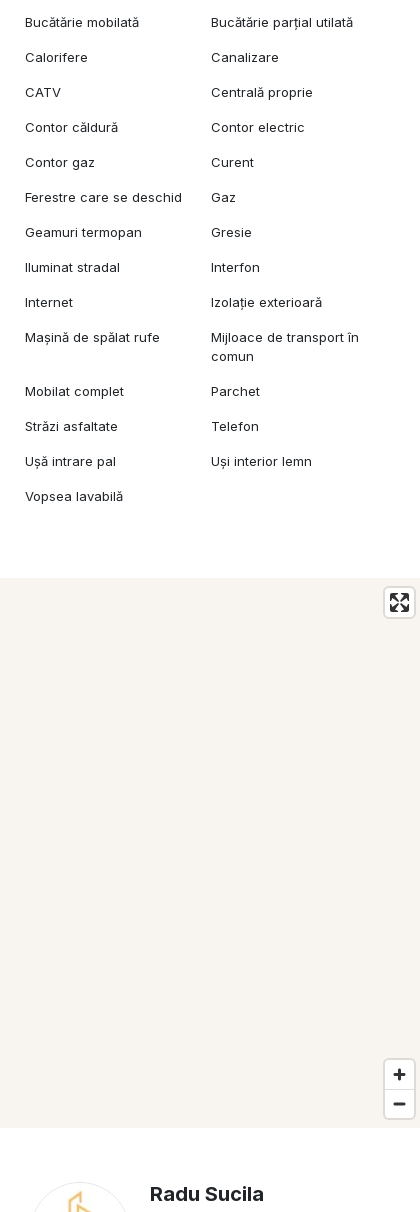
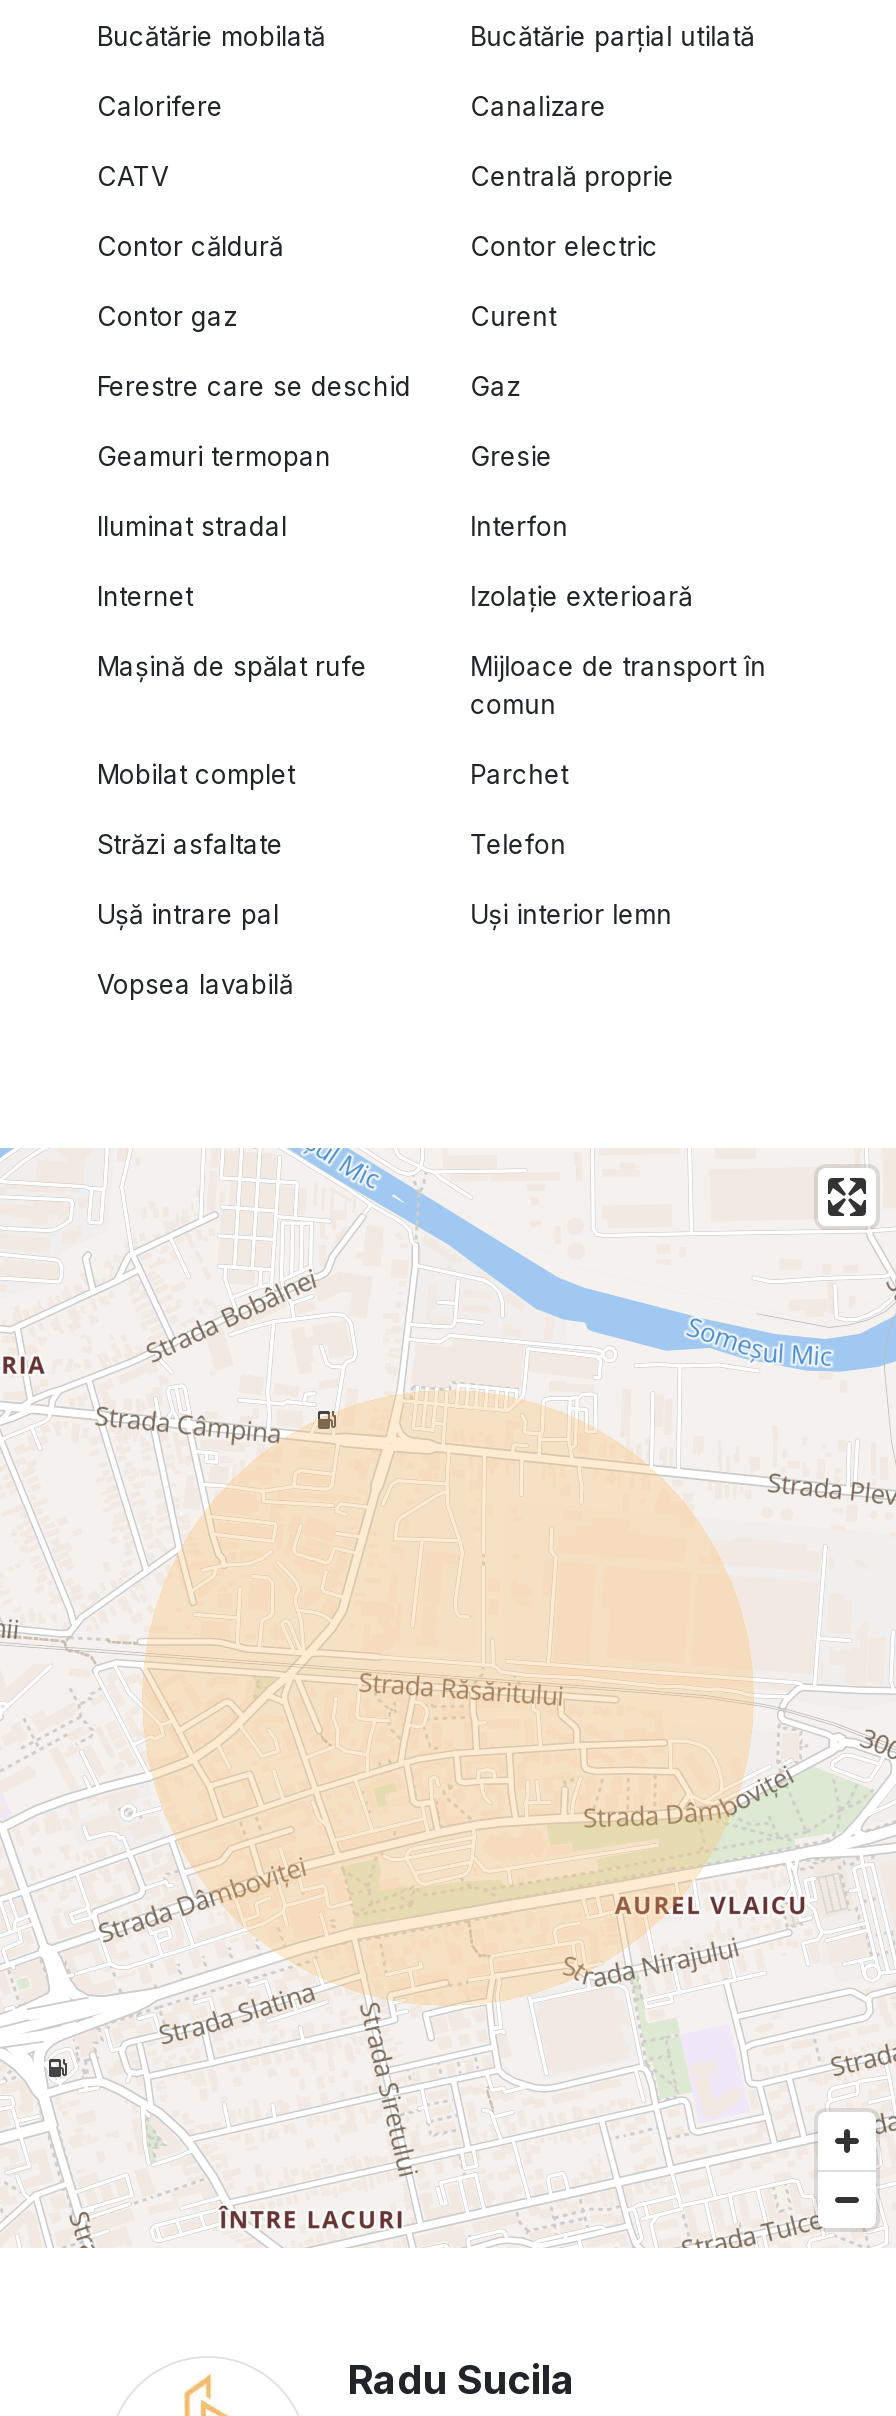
none -> [6,1146,890,2250] [image]

